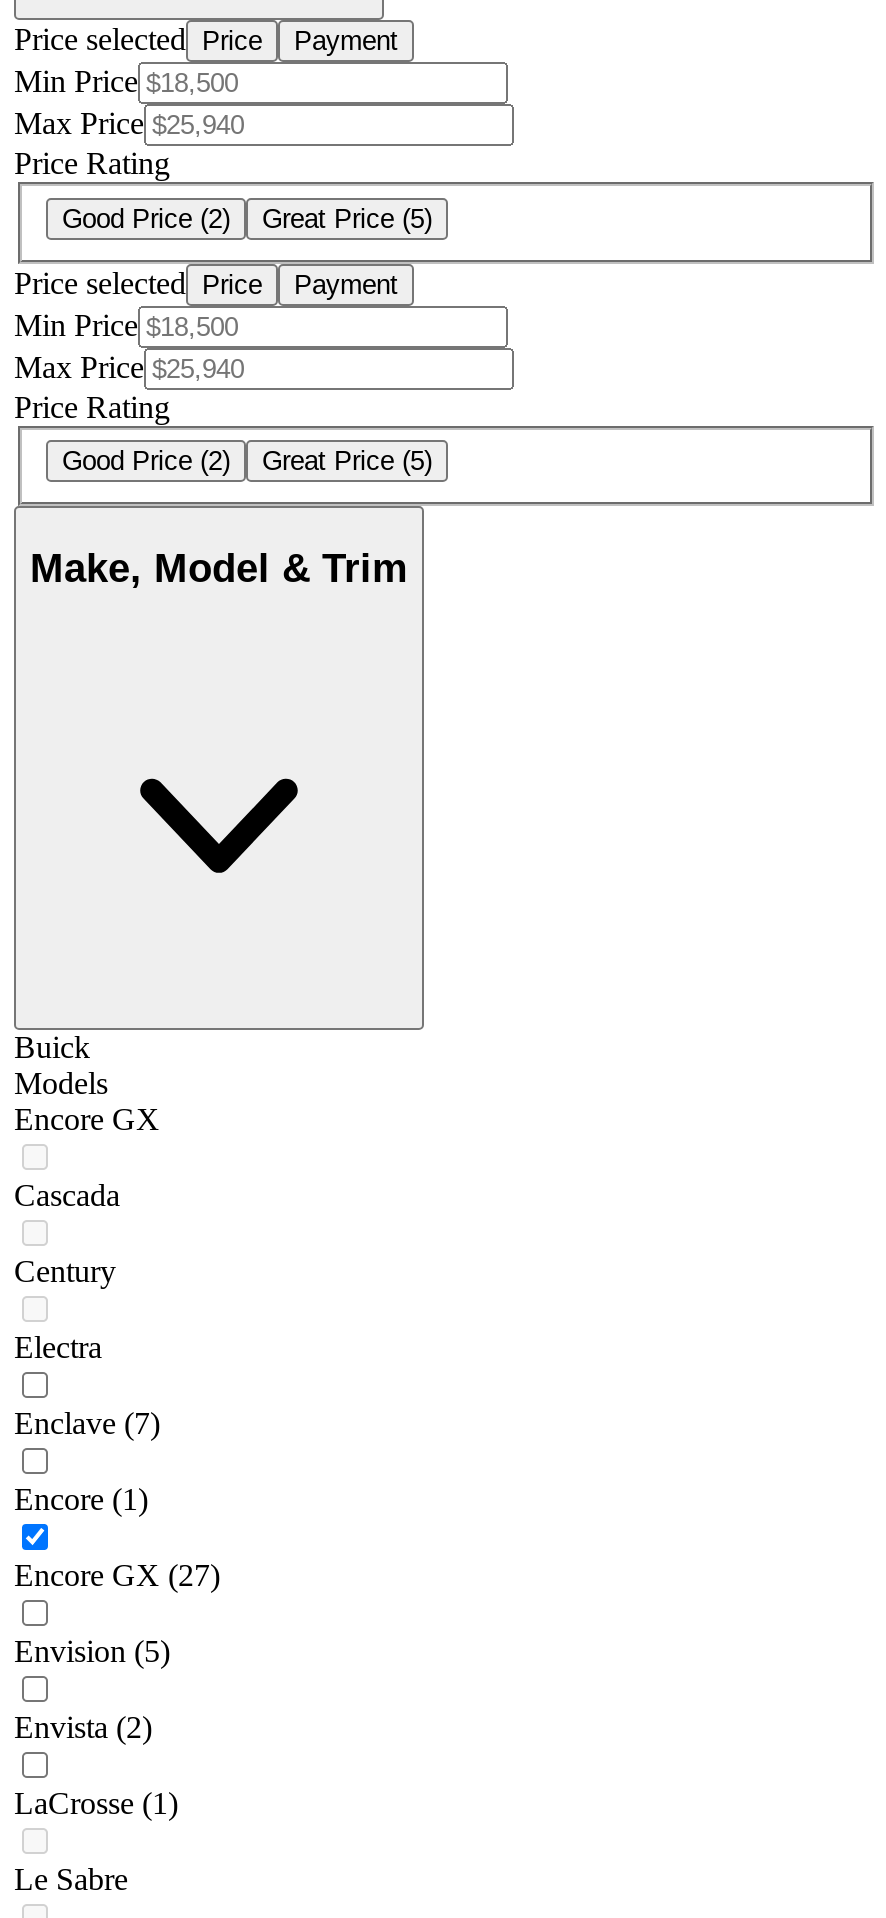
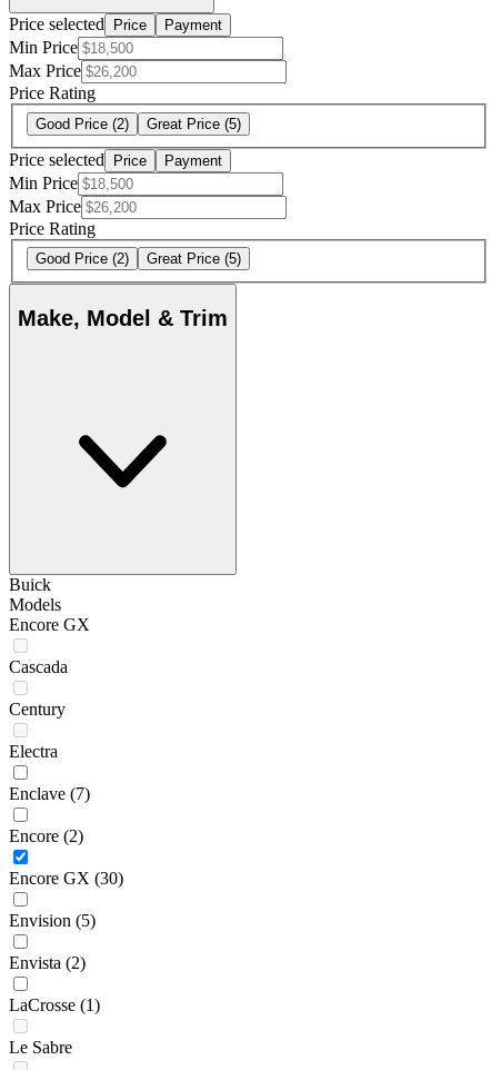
[14,1483,148,1517] Encore (1) -> [9,827,83,846] Encore (2)
[14,1559,220,1593] Encore GX (27) -> [9,869,123,888] Encore GX (30)

